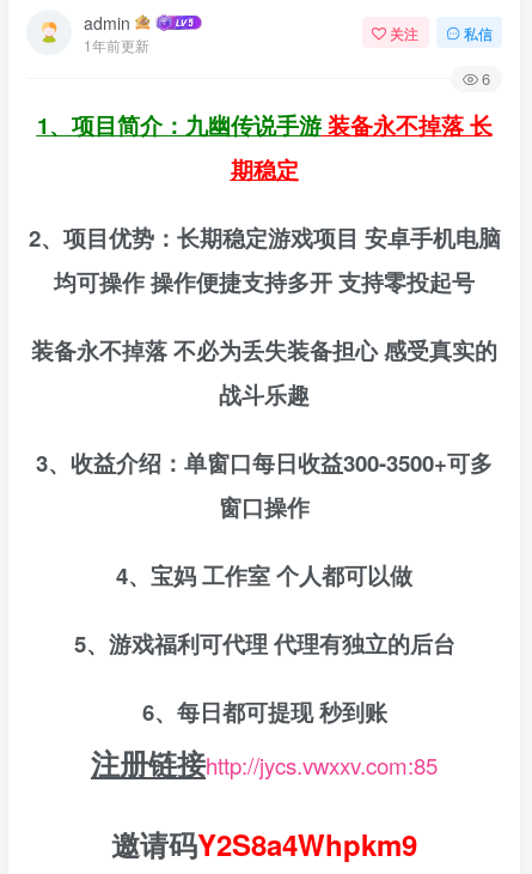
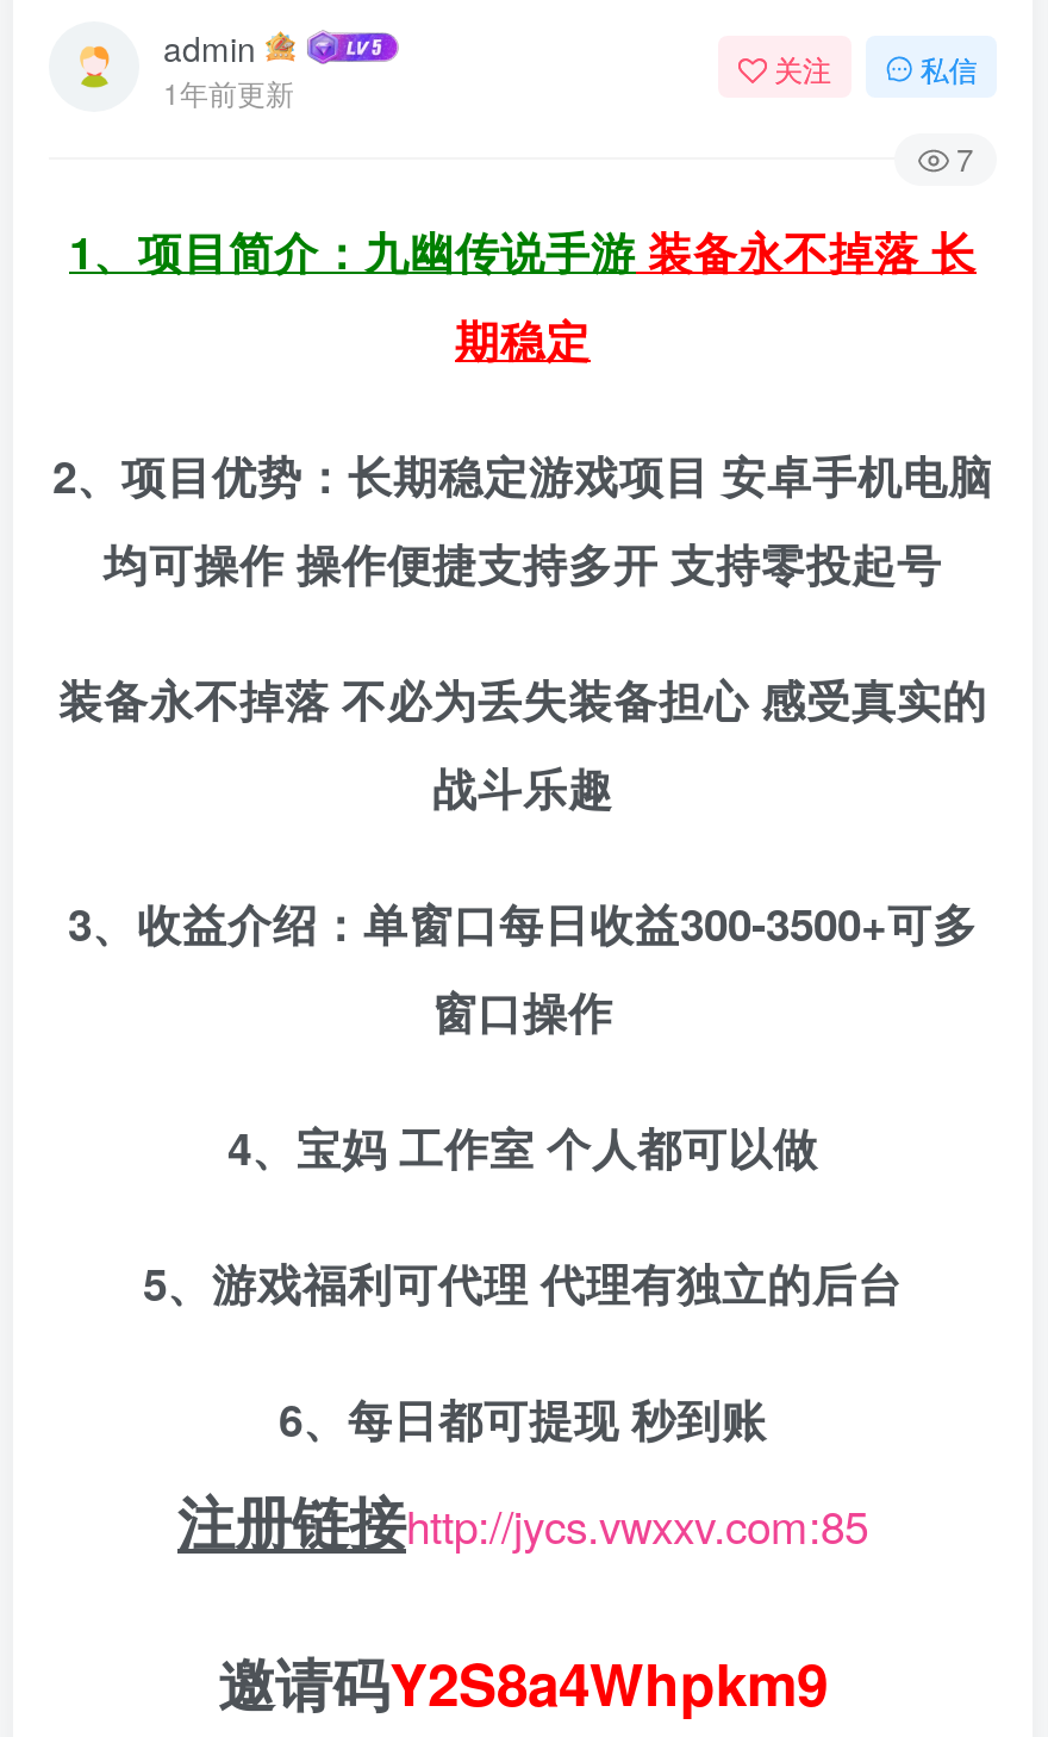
[482,67,490,90] 6 -> [956,136,973,181] 7

